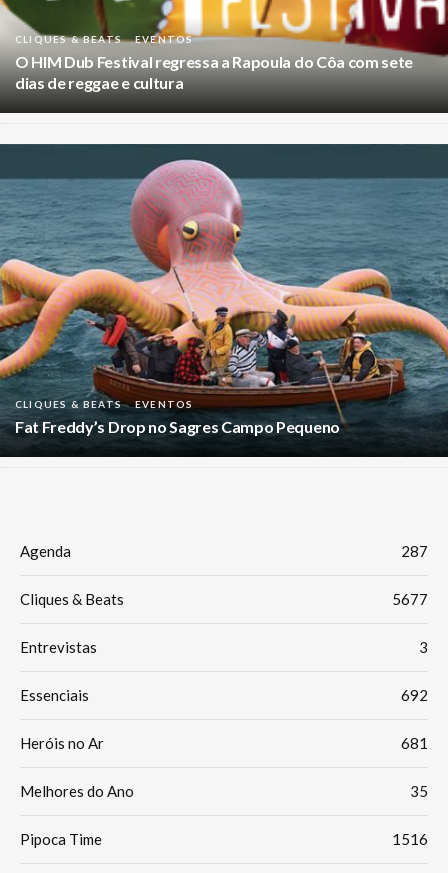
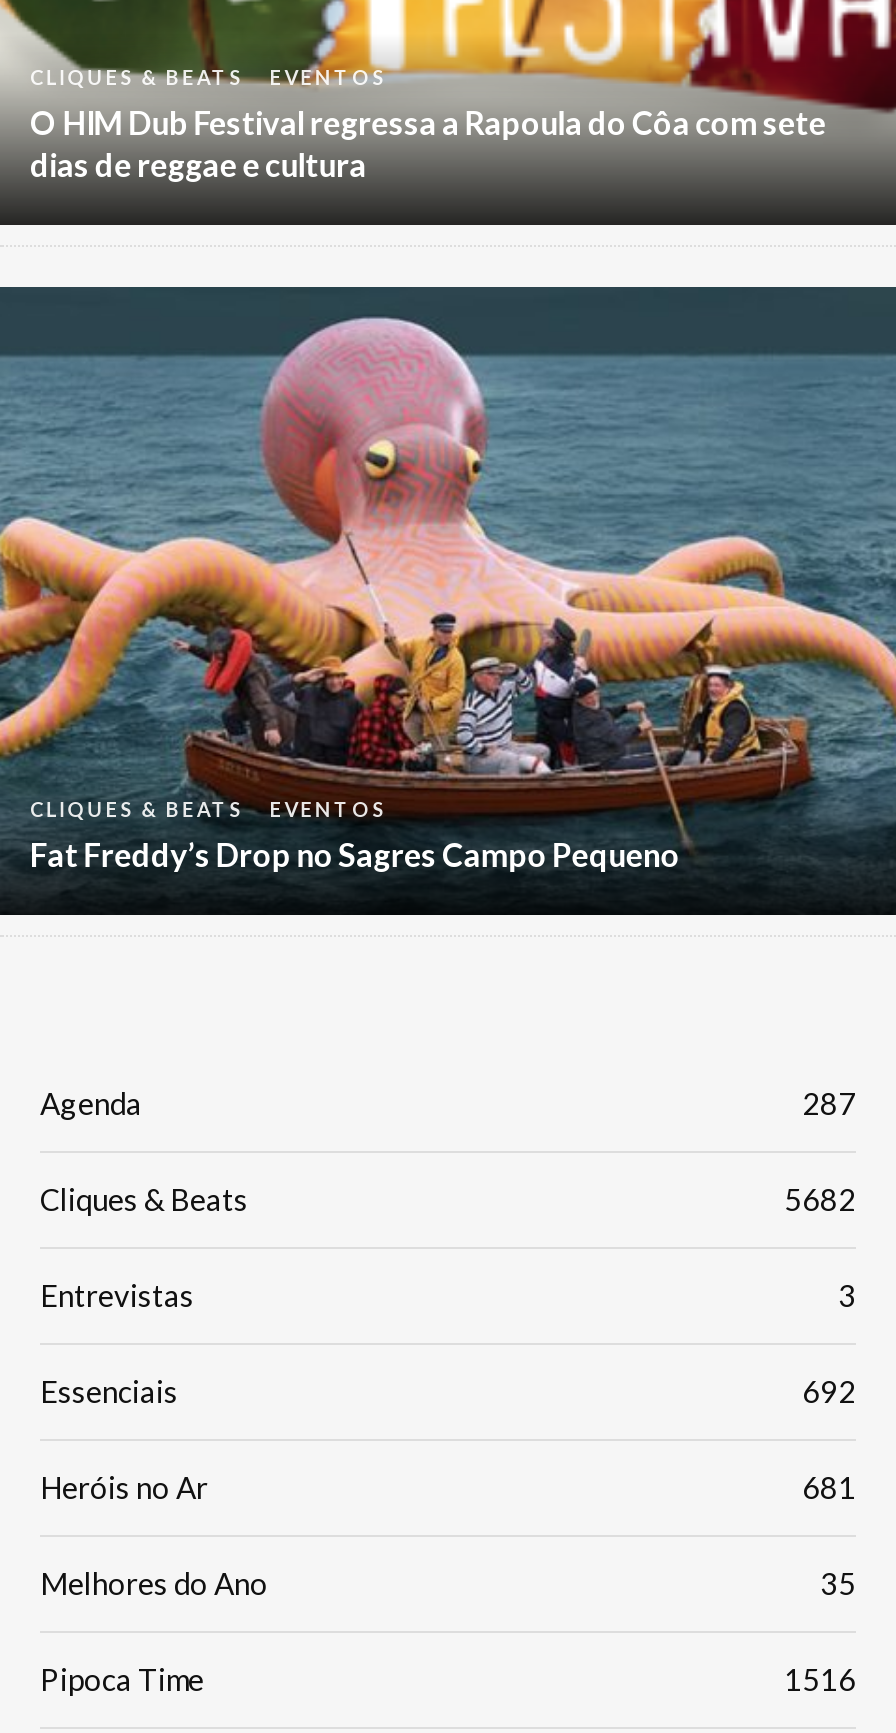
[392,590,428,608] 5677 -> [784,1180,856,1216] 5682

